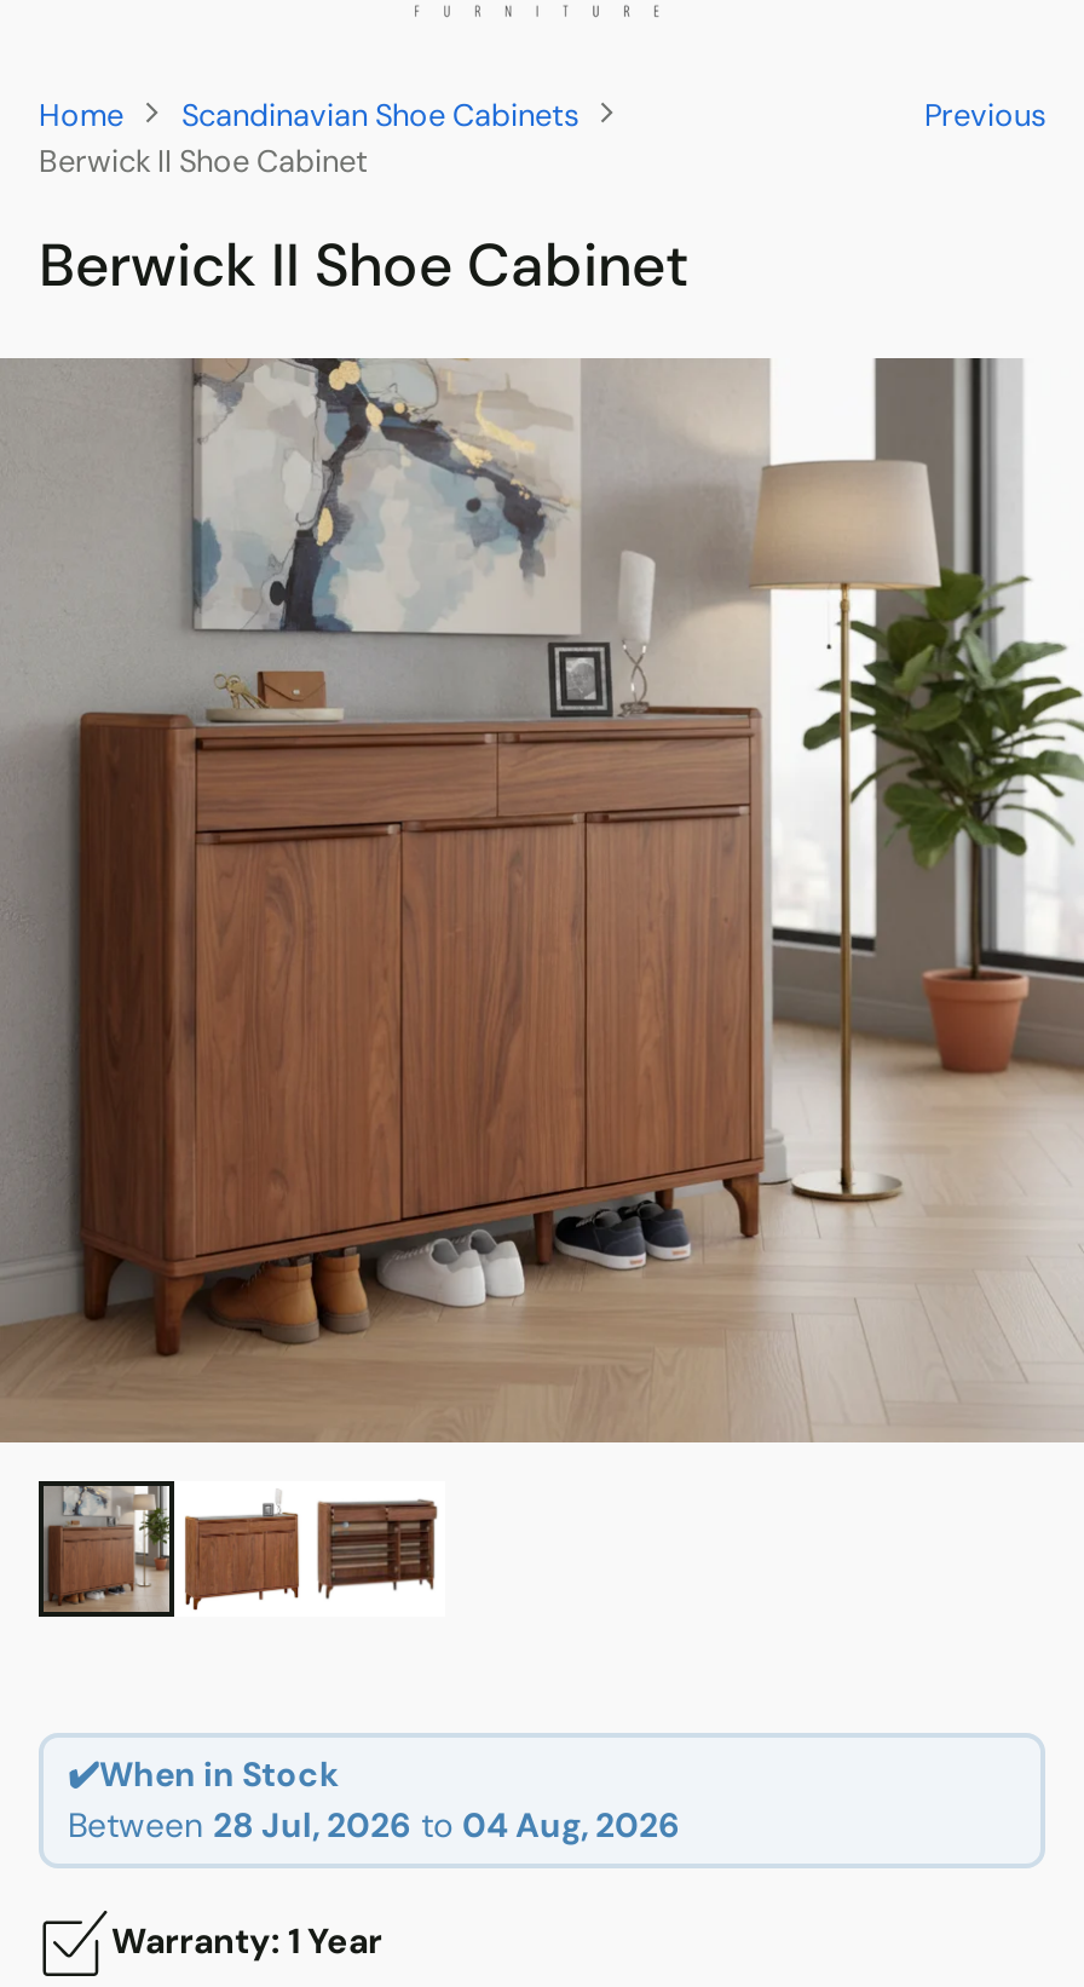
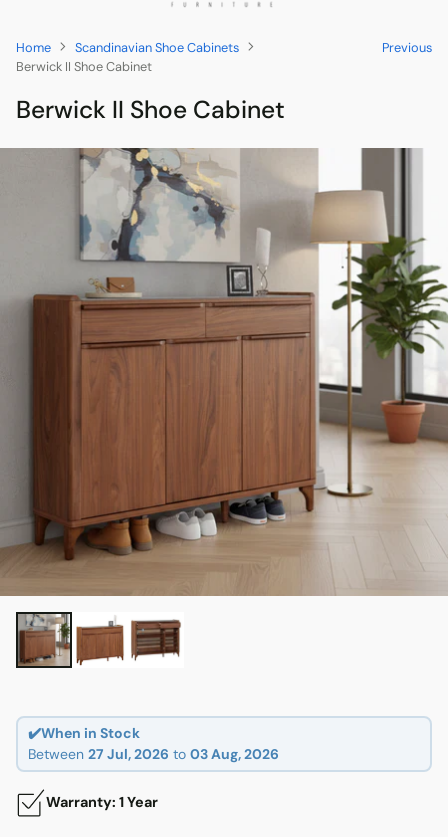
[68,1802,680,1846] Between 28 Jul, 2026 to 04 Aug, 2026 -> [28,745,279,763] Between 27 Jul, 2026 to 03 Aug, 2026

